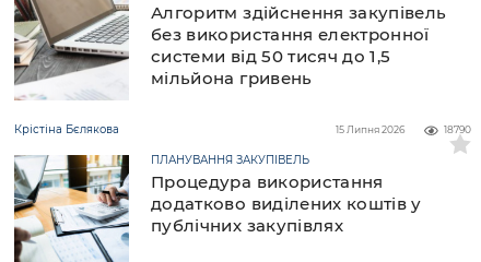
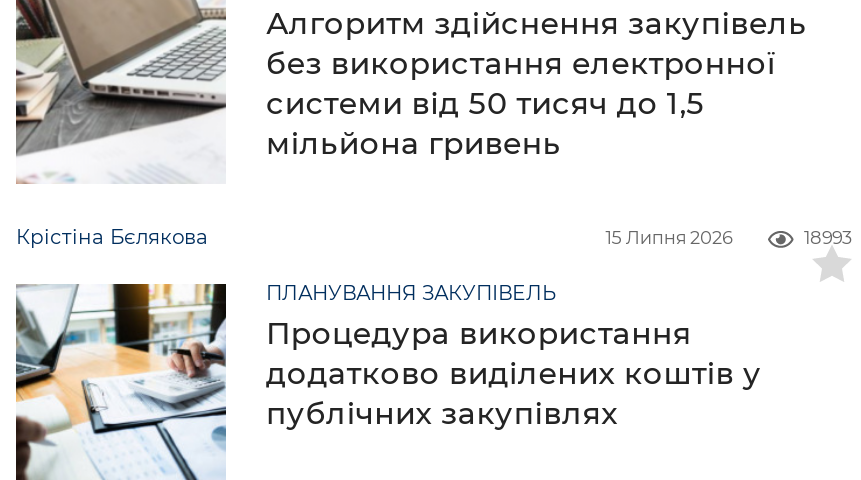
[444,123,471,135] 18790 -> [804,226,852,248] 18993

